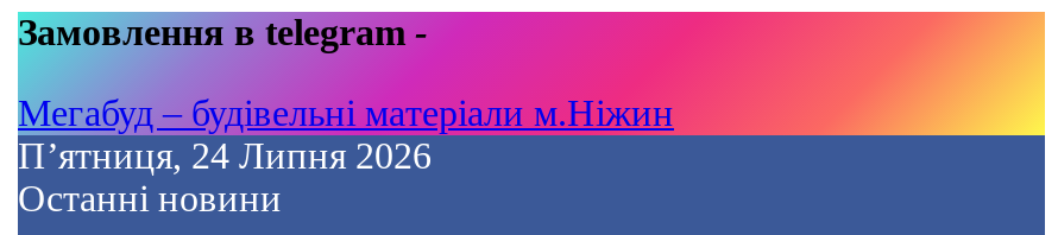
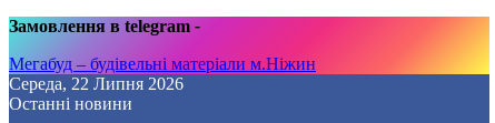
[18,135,432,176] П’ятниця, 24 Липня 2026 -> [9,74,184,93] Середа, 22 Липня 2026

